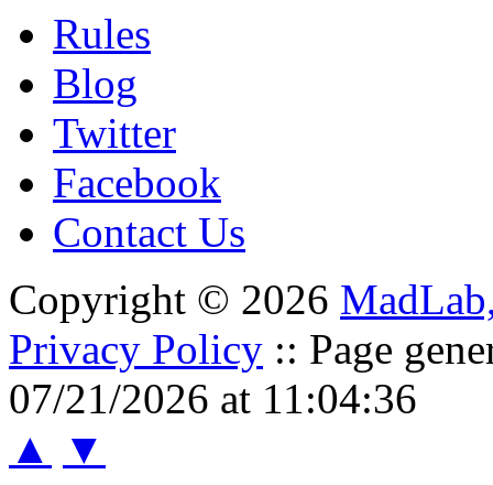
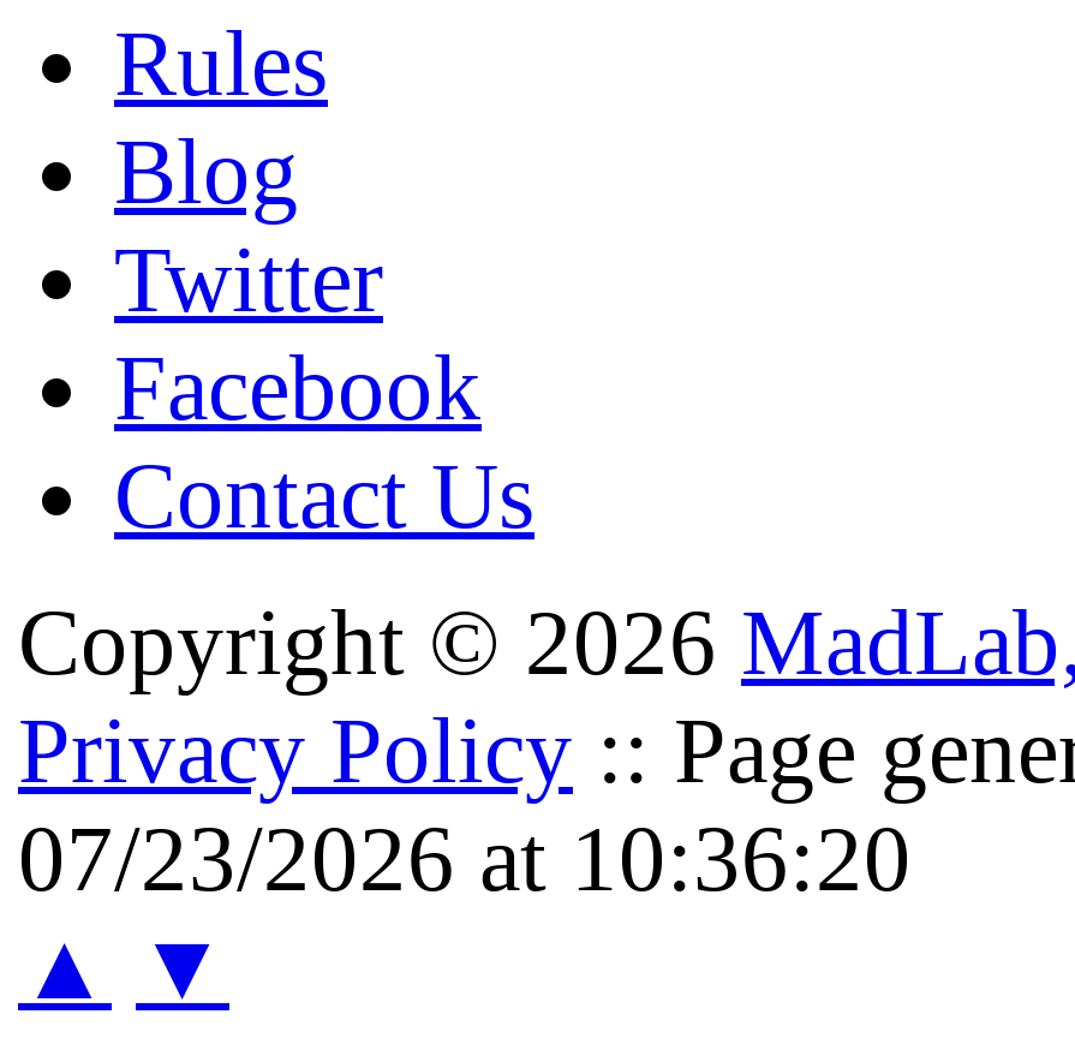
[9,375,417,423] 07/21/2026 at 11:04:36 -> [18,807,912,910] 07/23/2026 at 10:36:20

